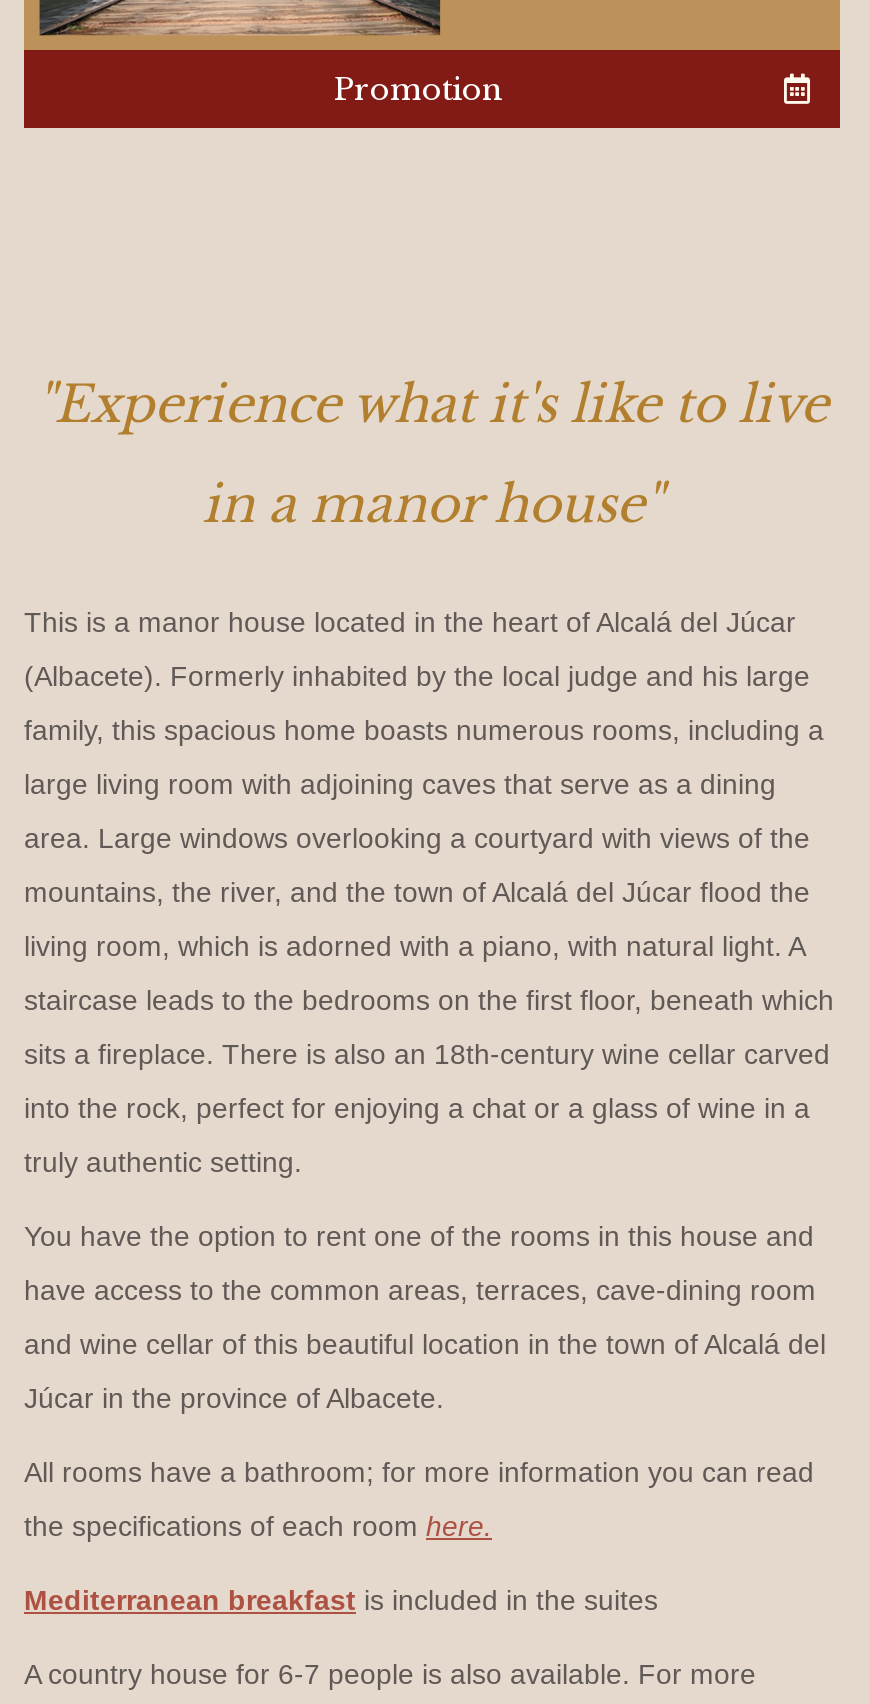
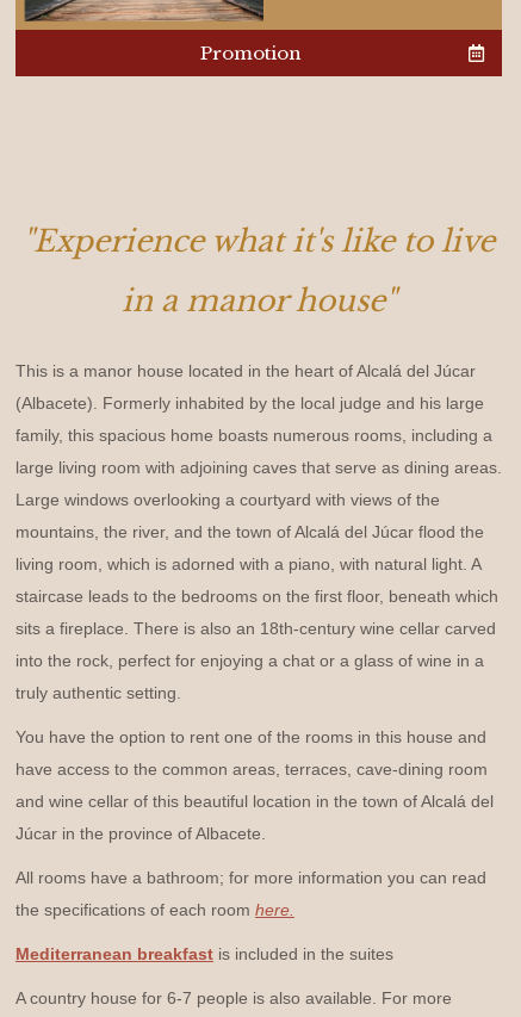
[24,768,776,800] large living room with adjoining caves that serve as a dining -> [15,458,502,477] large living room with adjoining caves that serve as dining areas.
[24,822,810,854] area. Large windows overlooking a courtyard with views of the -> [15,490,440,509] Large windows overlooking a courtyard with views of the

